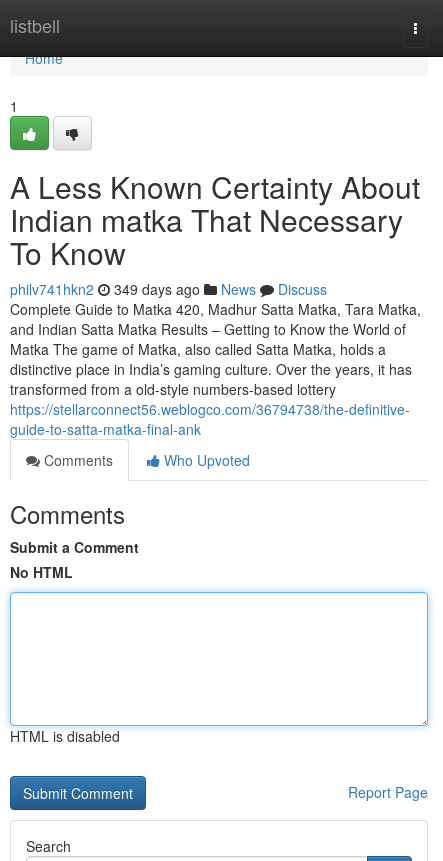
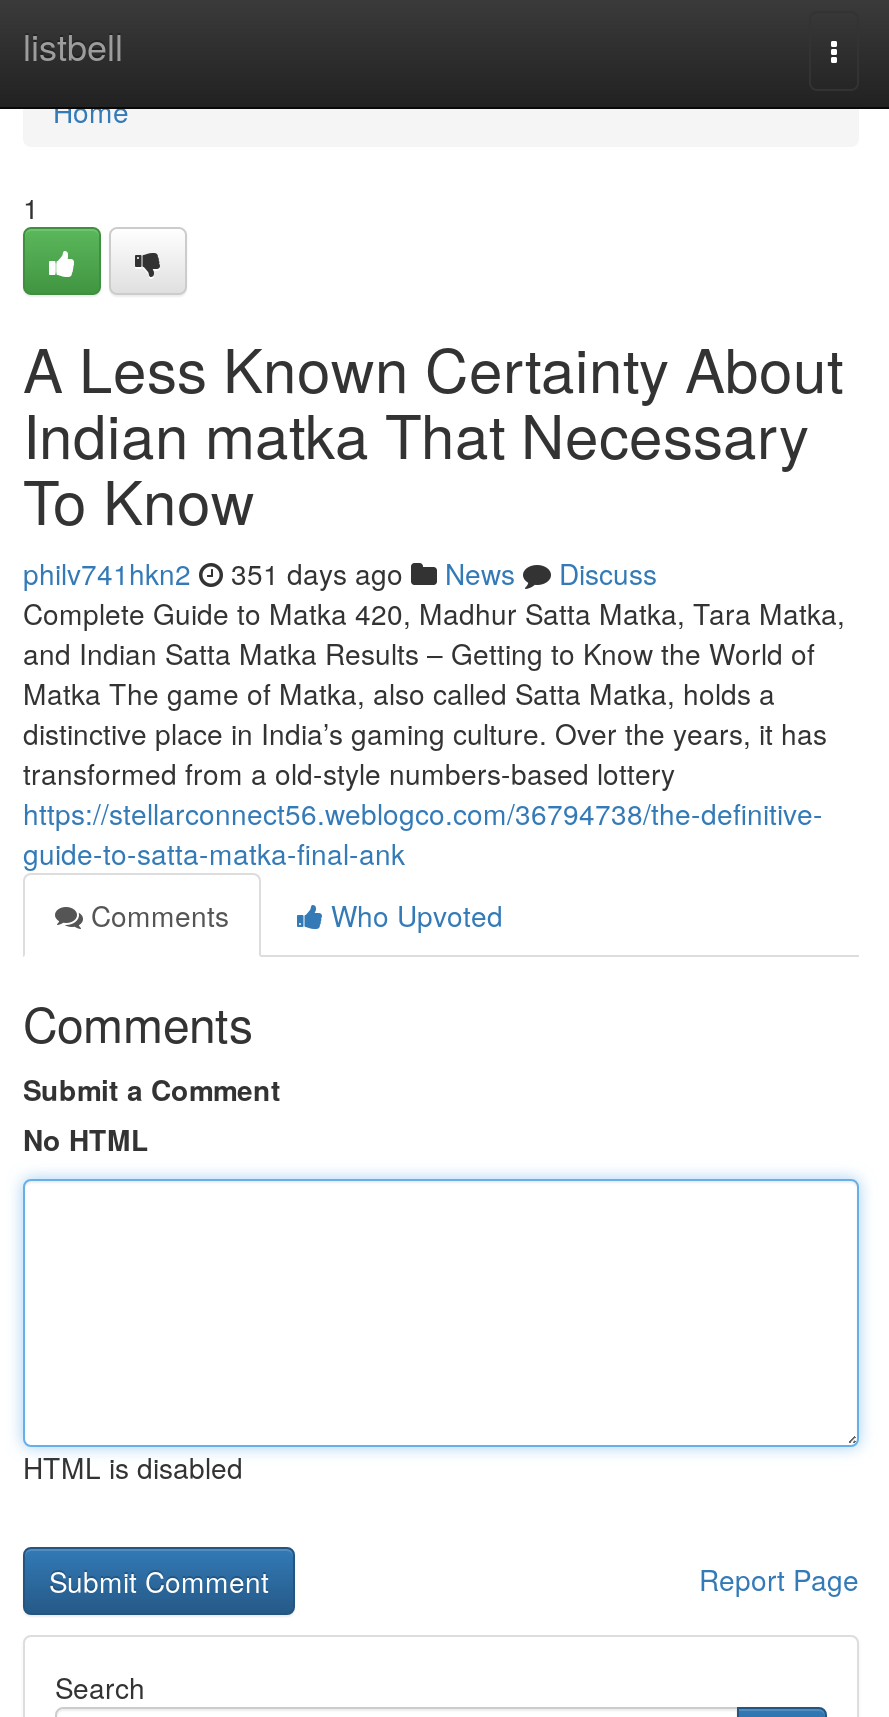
[10,279,327,299] philv741hkn2 349 days ago News Discuss -> [23,553,657,593] philv741hkn2 351 days ago News Discuss

